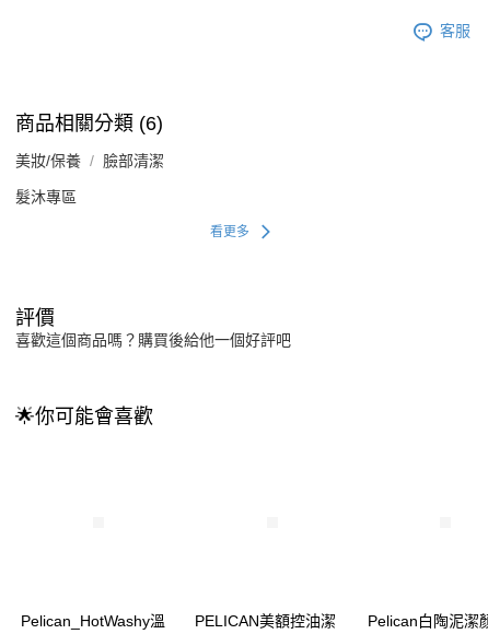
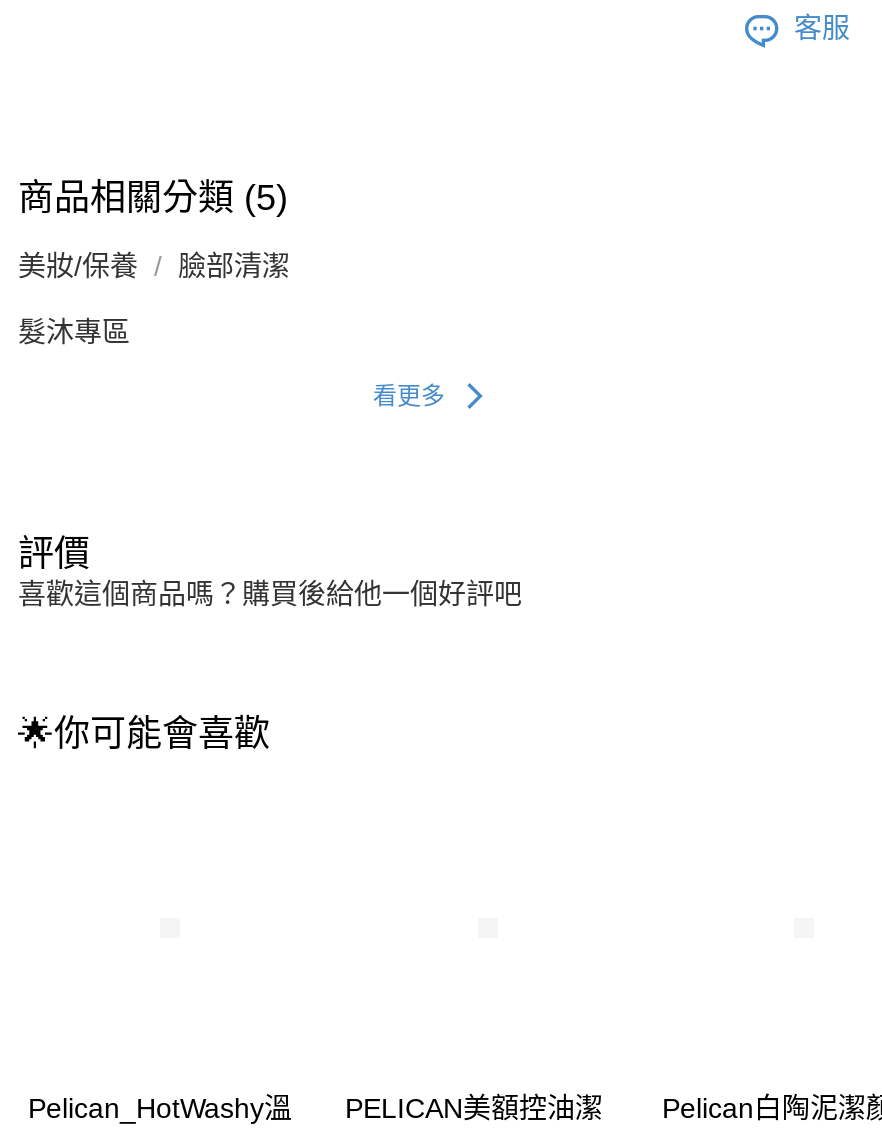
[15,112,163,134] 商品相關分類 (6) -> [18,178,288,218] 商品相關分類 (5)

